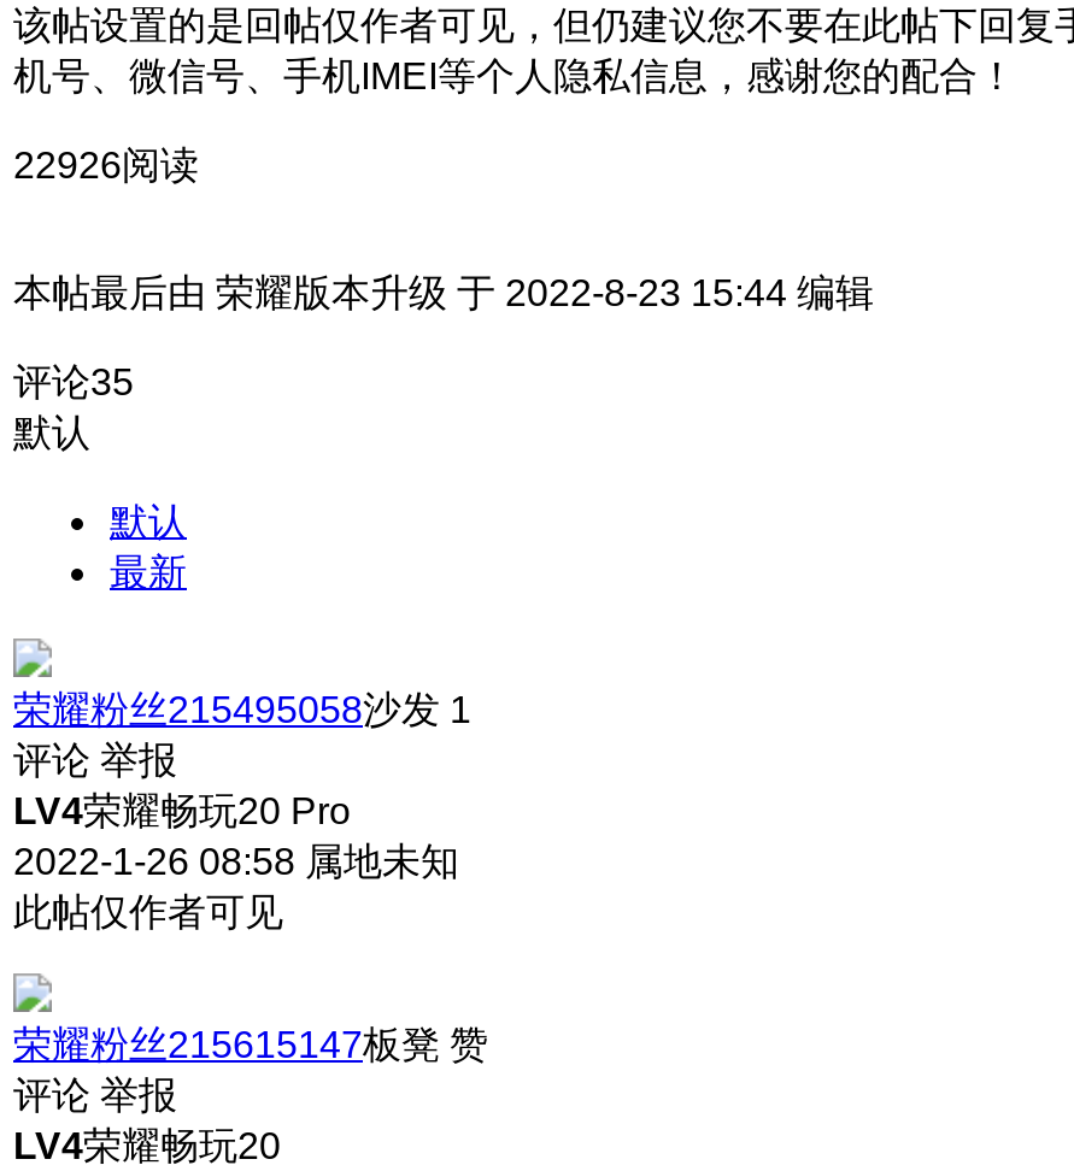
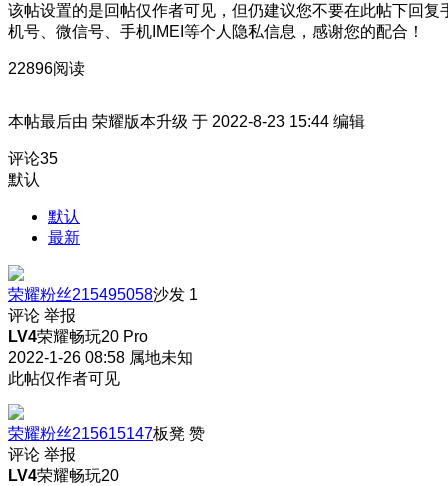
[13,144,199,185] 22926阅读 -> [8,60,85,77] 22896阅读

